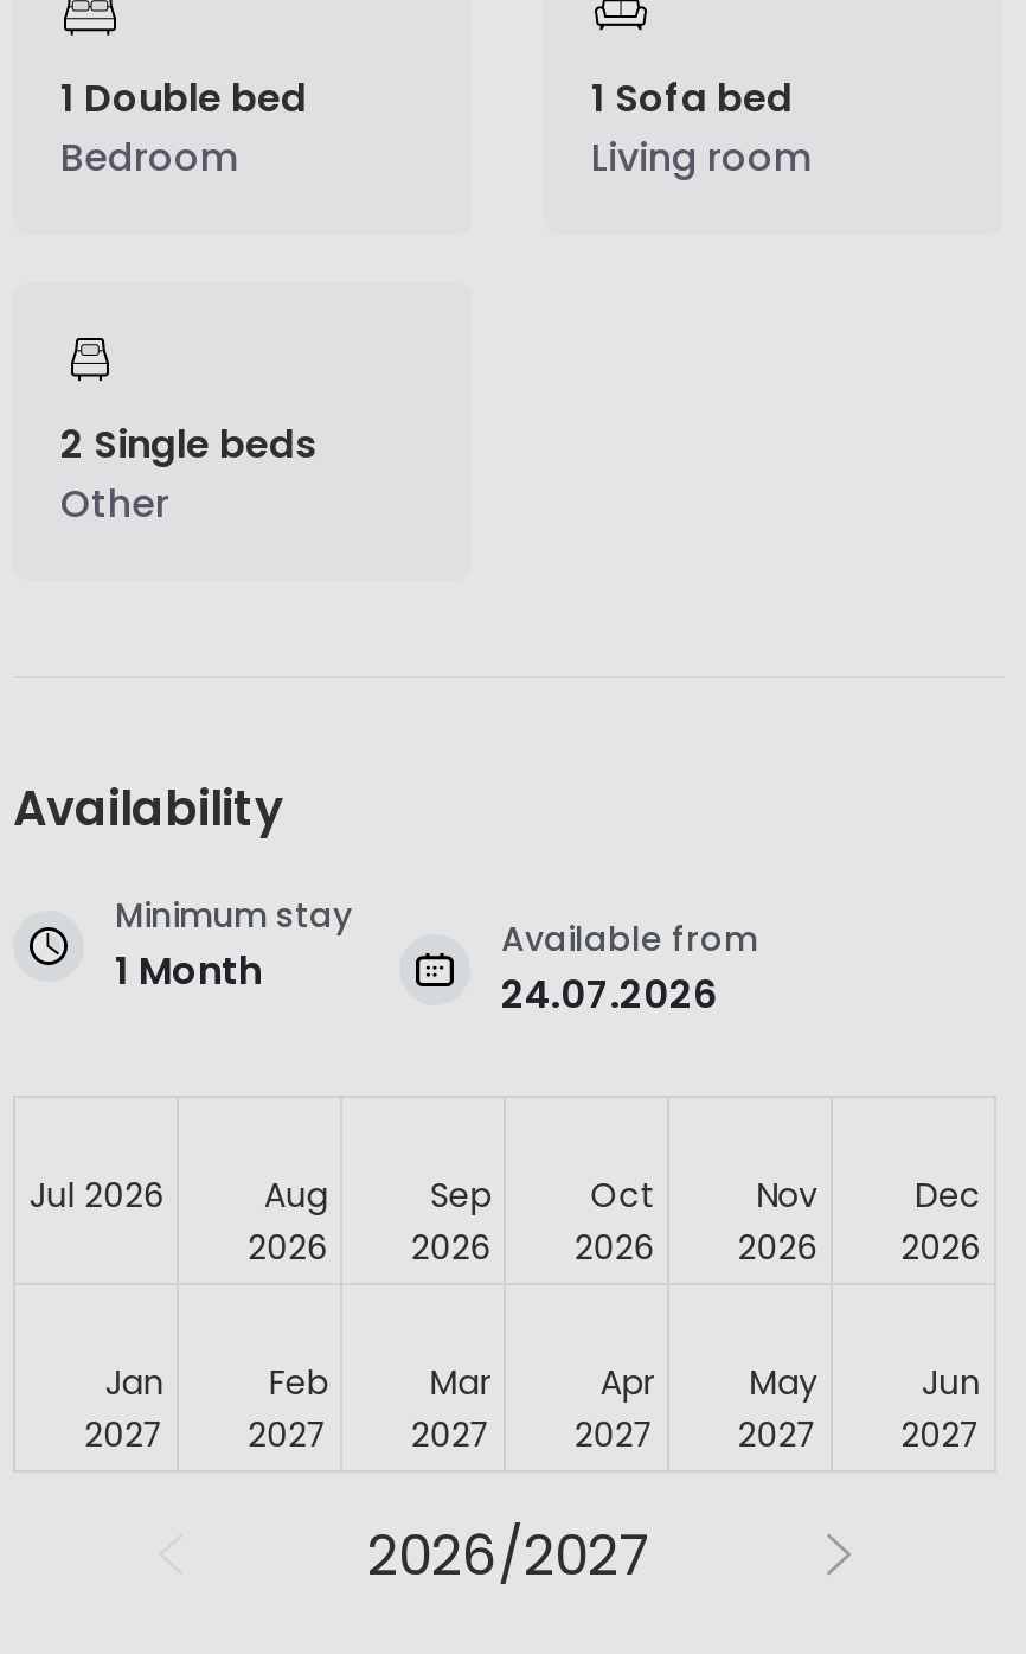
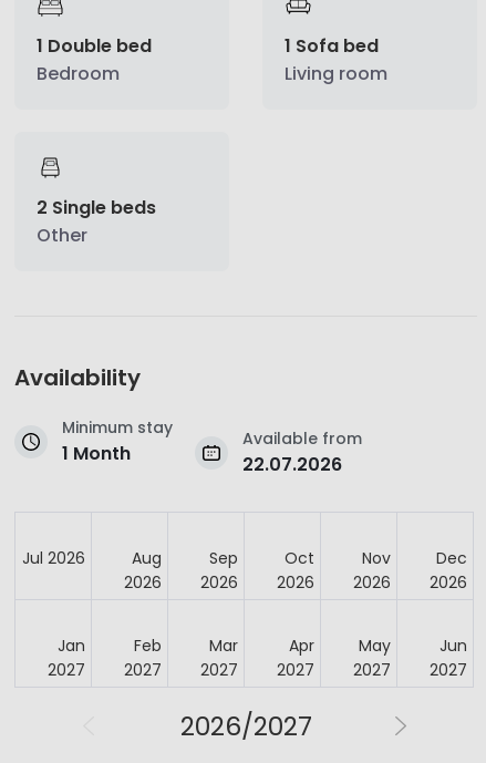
[501,968,717,1022] 24.07.2026 -> [242,452,342,477] 22.07.2026

